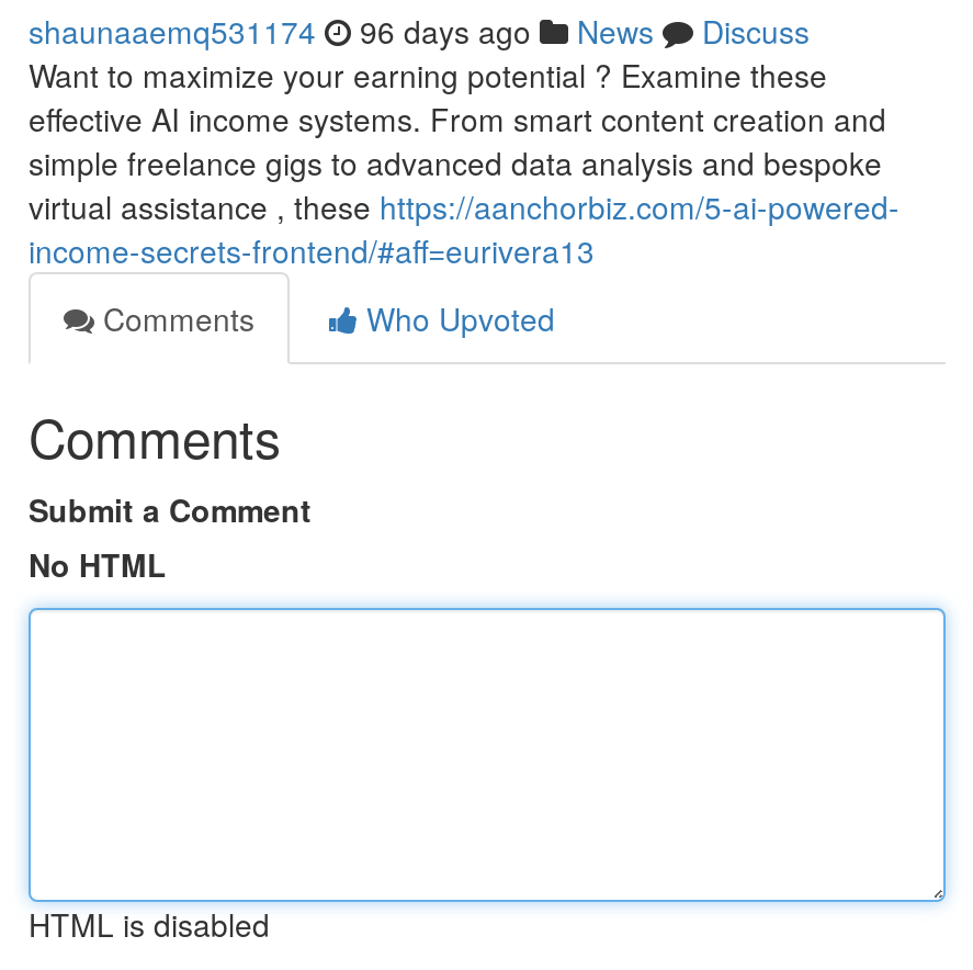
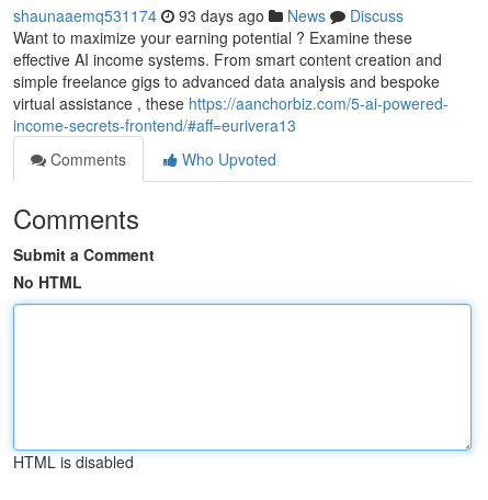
[29,9,810,53] shaunaaemq531174 96 days ago News Discuss -> [13,4,404,26] shaunaaemq531174 93 days ago News Discuss

